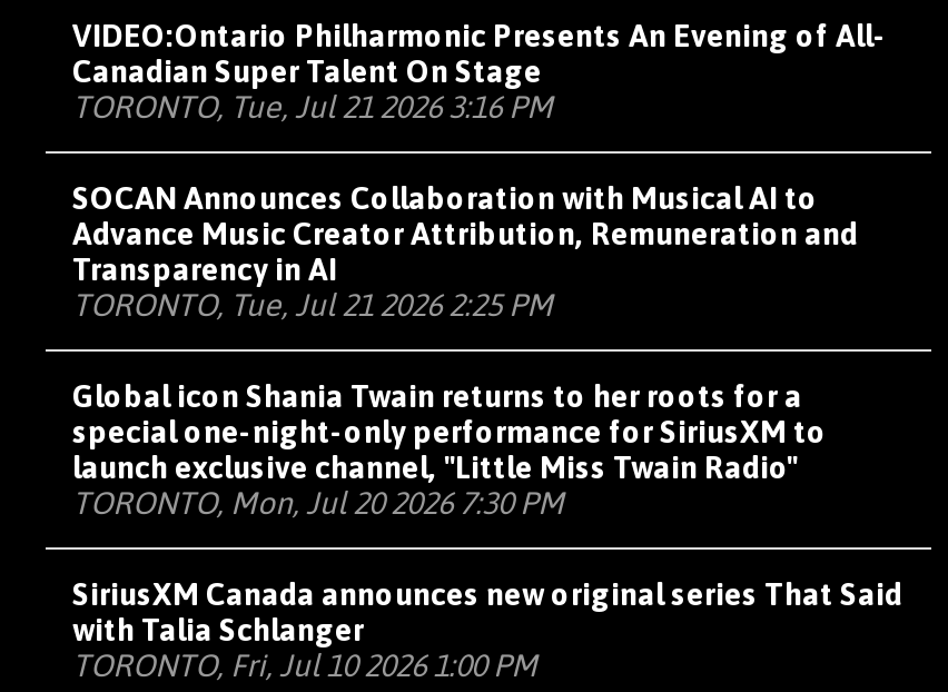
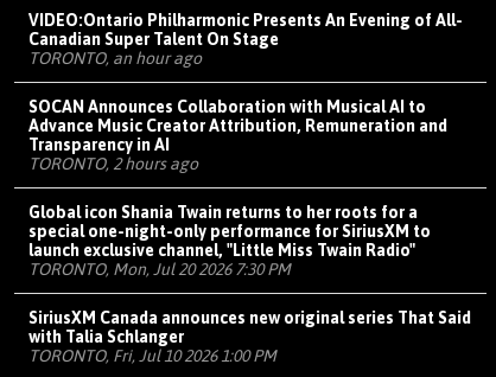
[72,89,553,124] TORONTO, Tue, Jul 21 2026 3:16 PM -> [28,48,202,67] TORONTO, an hour ago
[72,287,553,322] TORONTO, Tue, Jul 21 2026 2:25 PM -> [28,154,198,173] TORONTO, 2 hours ago

